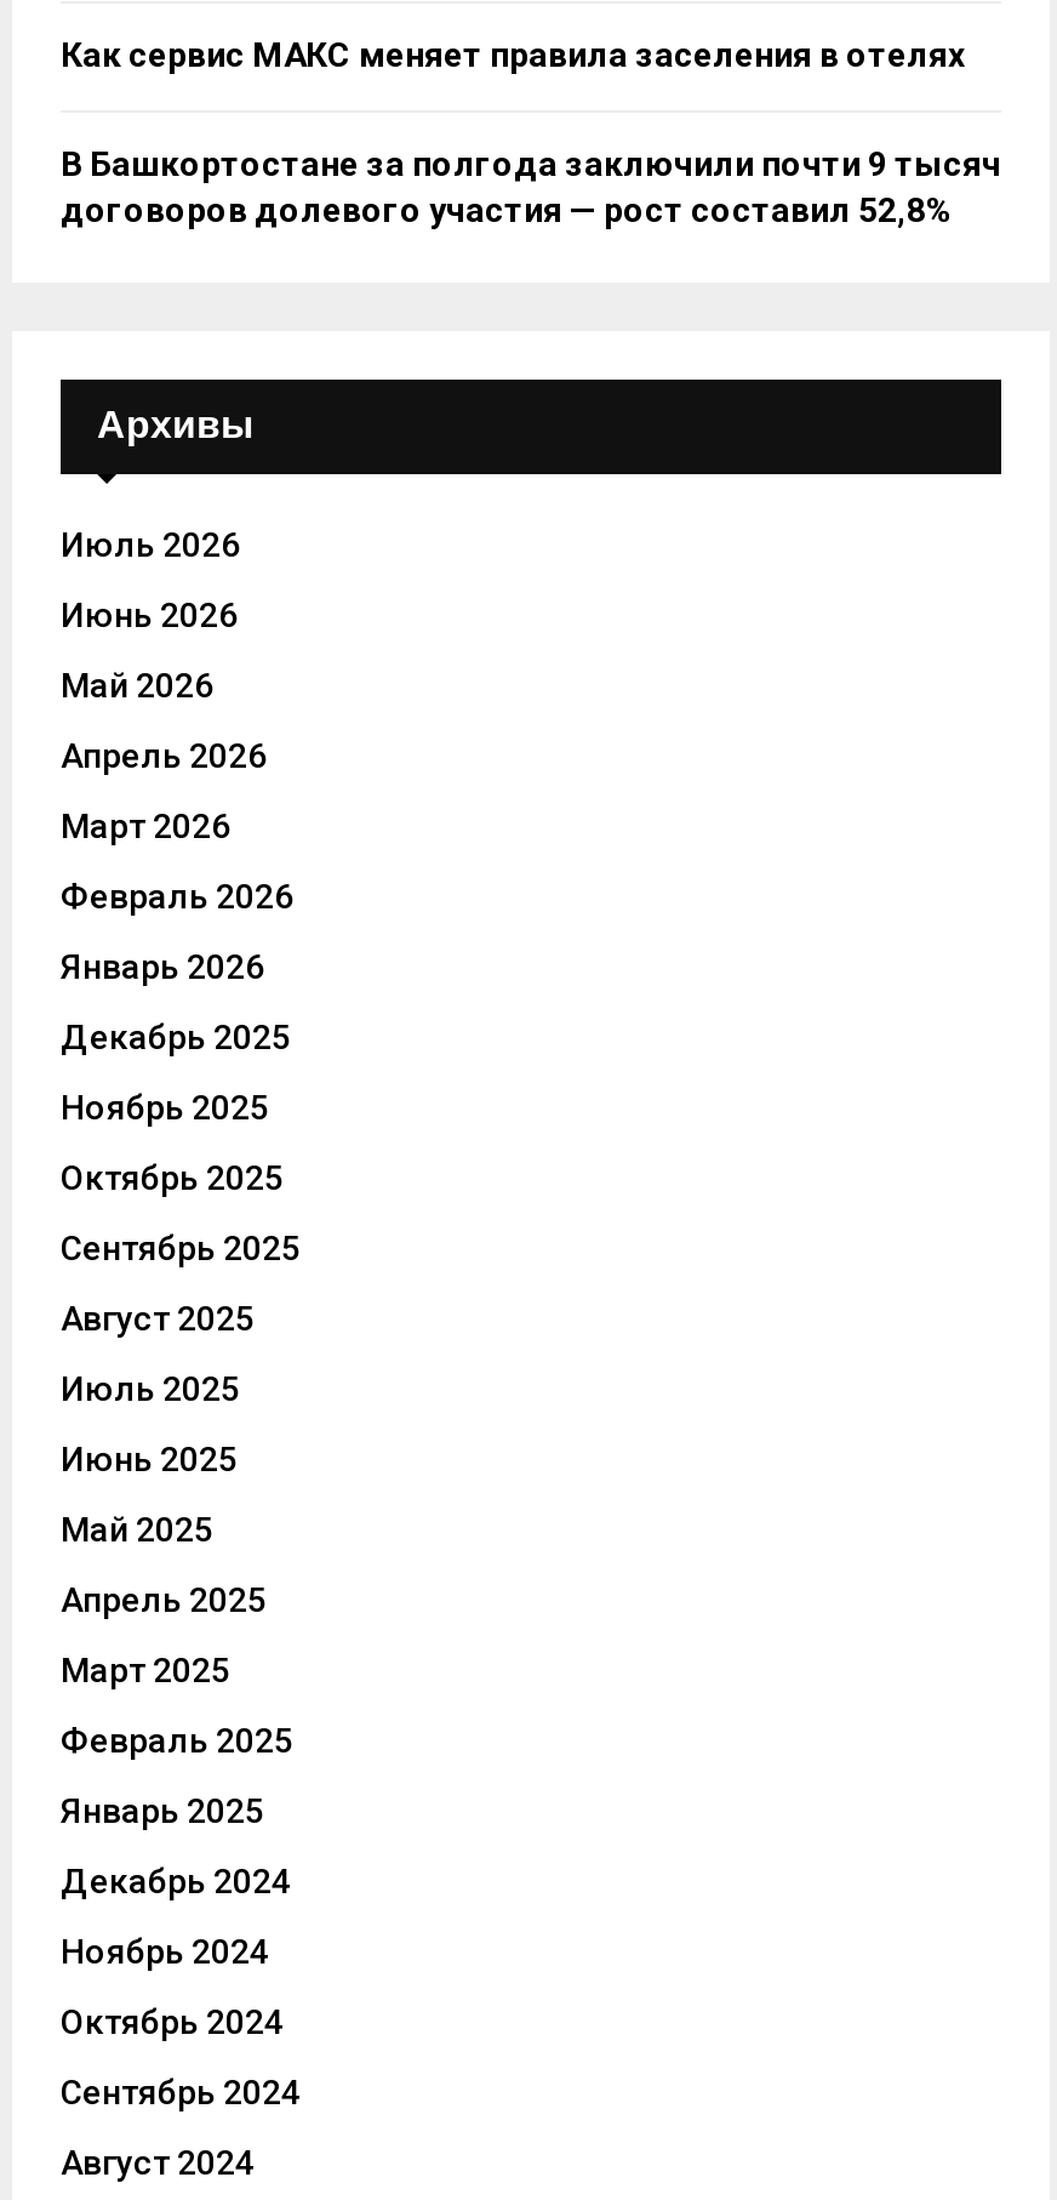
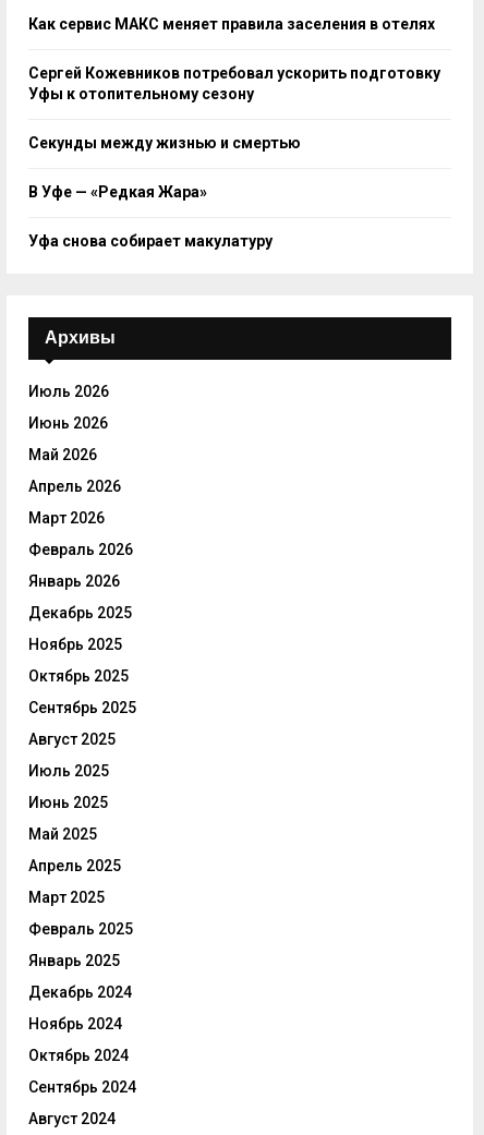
[61,146,1001,230] В Башкортостане за полгода заключили почти 9 тысяч | договоров долевого участия — рост составил 52,8% -> [28,64,440,250] Сергей Кожевников потребовал ускорить подготовку | Уфы к отопительному сезону | Секунды между жизнью и смертью | В Уфе — «Редкая Жара» | Уфа снова собирает макулатуру

